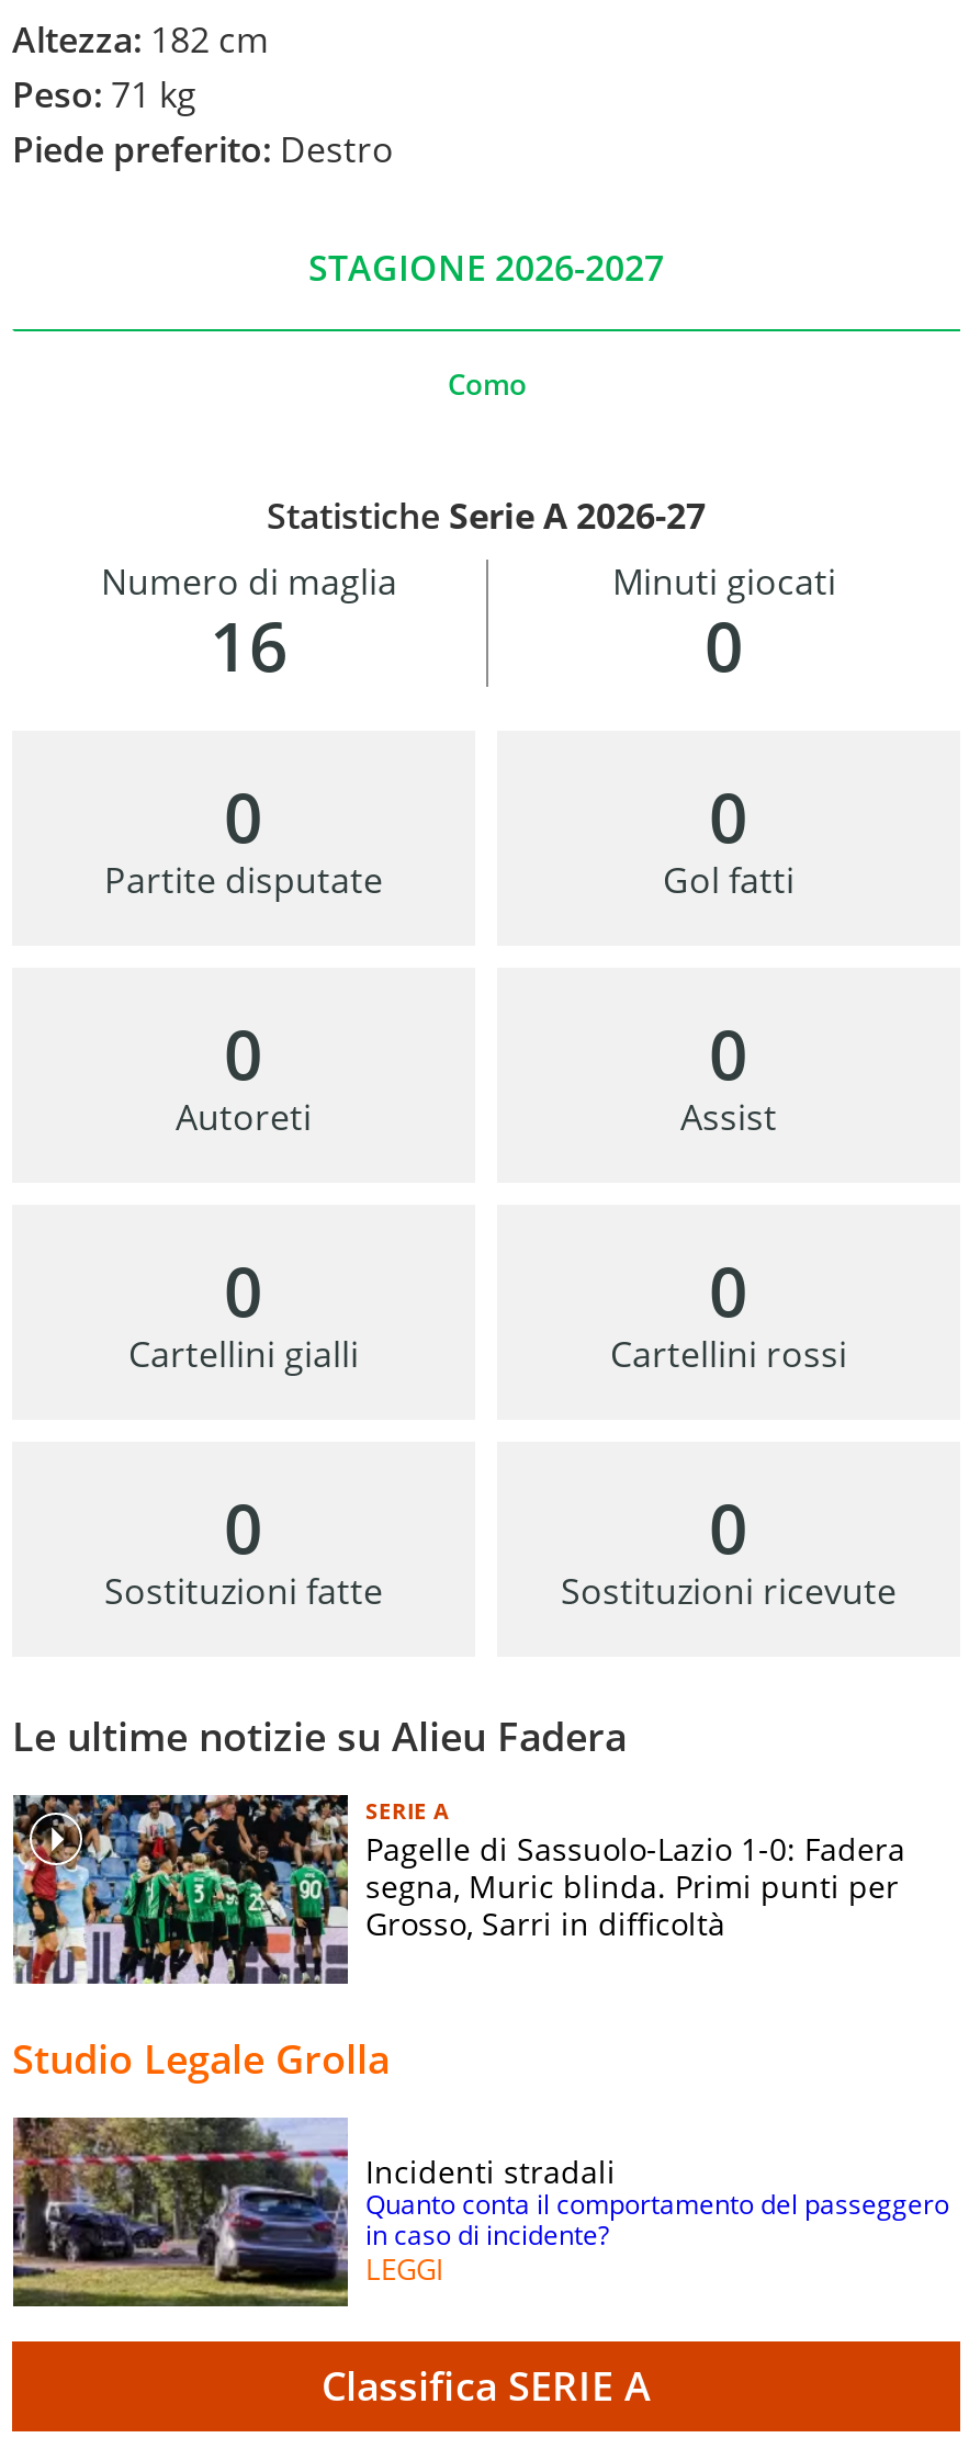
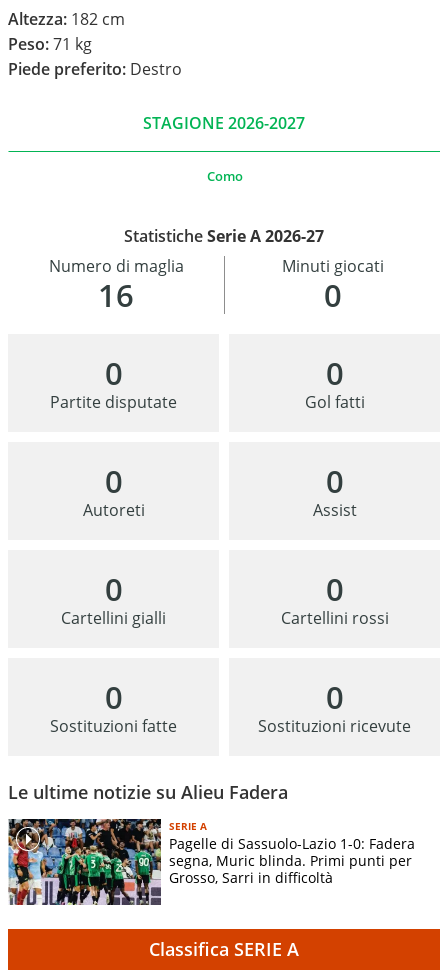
[10,2032,949,2309] [image] | Studio Legale Grolla | Incidenti stradali | Quanto conta il comportamento del passeggero | in caso di incidente? | LEGGI -> none

